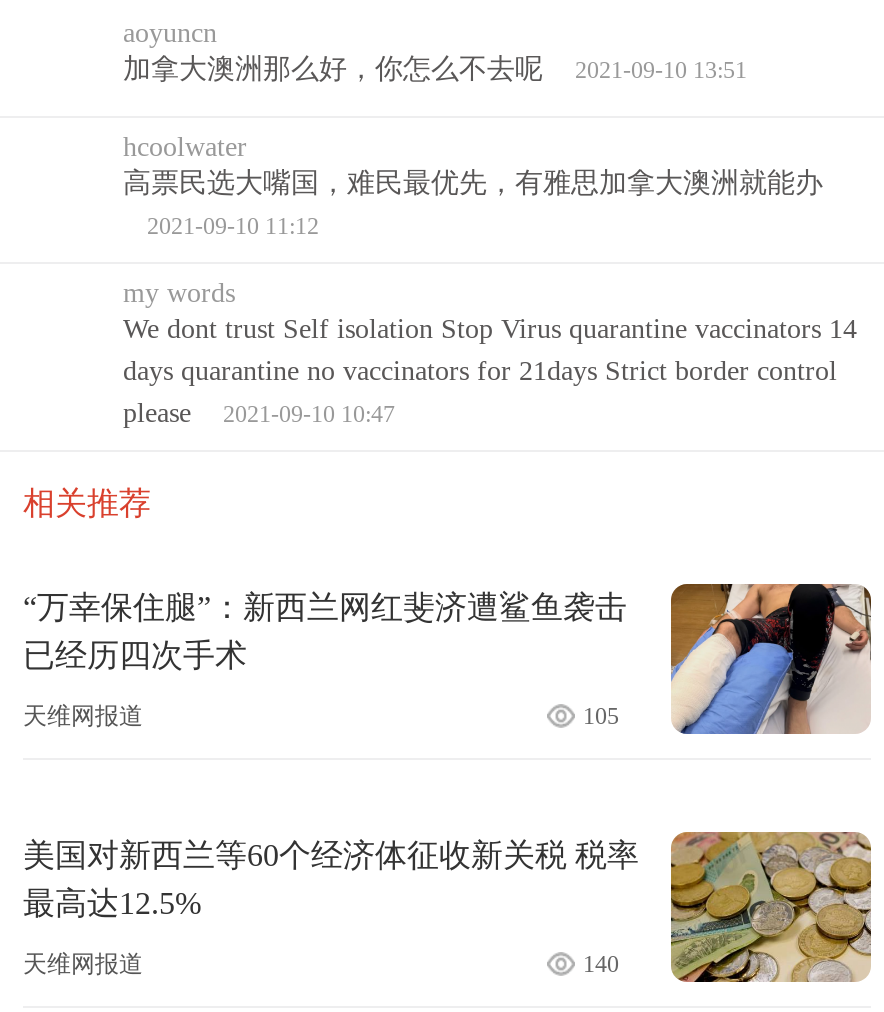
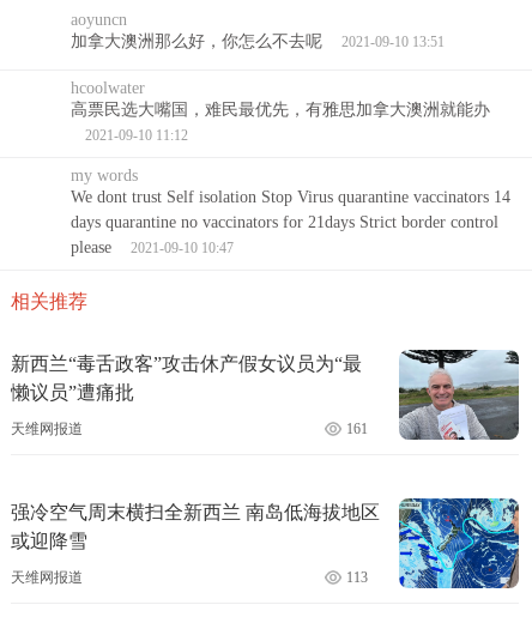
[23,589,627,671] “万幸保住腿”：新西兰网红斐济遭鲨鱼袭击 | 已经历四次手术 -> [11,353,362,402] 新西兰“毒舌政客”攻击休产假女议员为“最 | 懒议员”遭痛批
[583,582,873,736] [image] | 105 -> [346,349,520,441] [image] | 161
[23,830,871,984] [image] | 美国对新西兰等60个经济体征收新关税 税率 | 最高达12.5% -> [11,497,520,589] [image] | 强冷空气周末横扫全新西兰 南岛低海拔地区 | 或迎降雪
[583,949,619,977] 140 -> [346,569,368,585] 113

